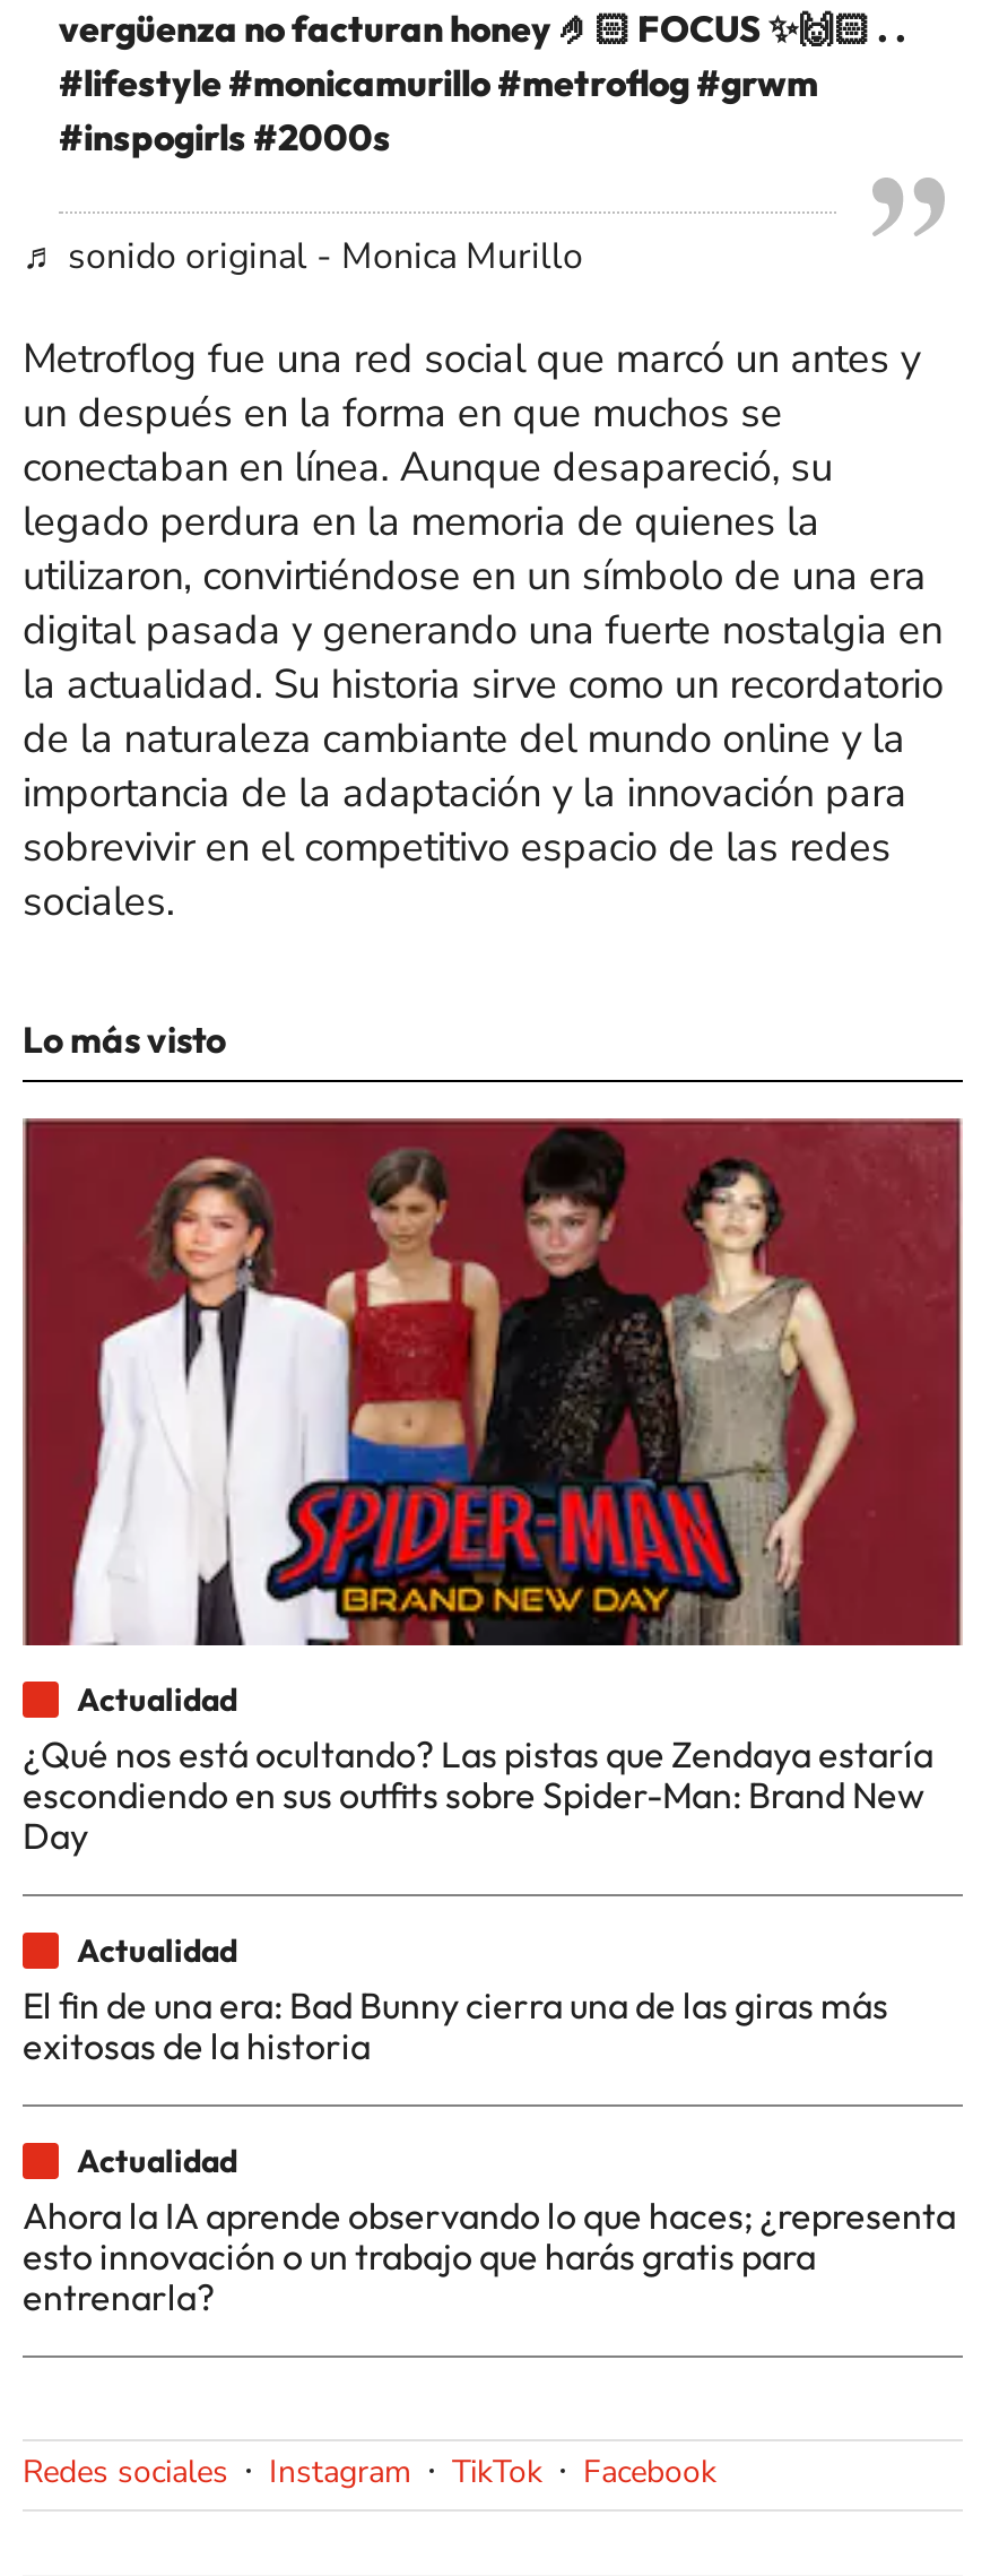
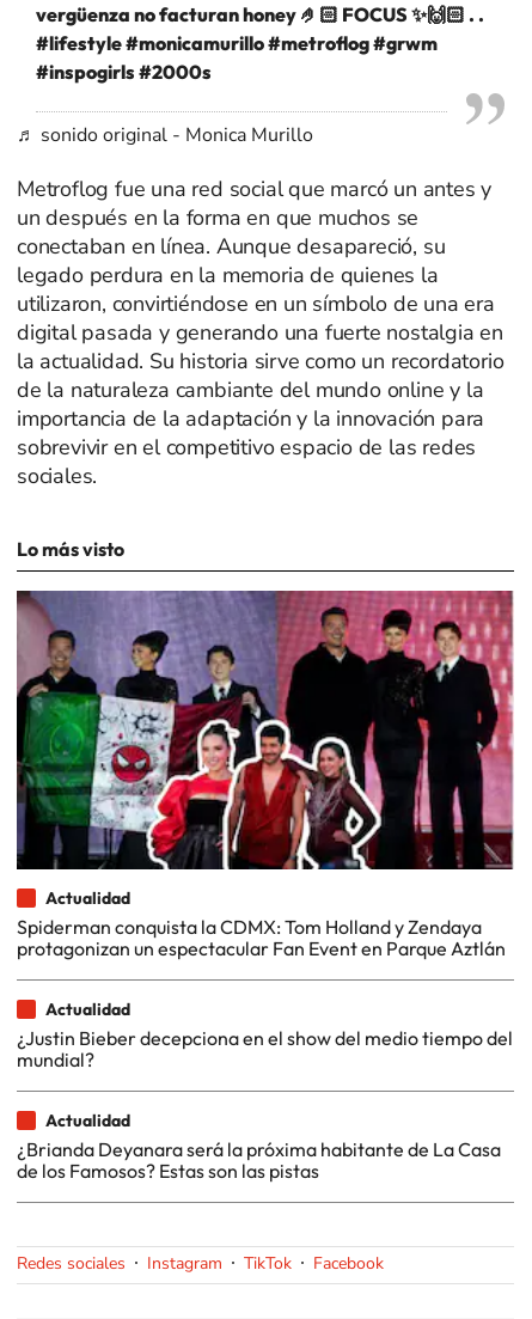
[23,1117,963,1858] [image] | ¿Qué nos está ocultando? Las pistas que Zendaya estaría | escondiendo en sus outfits sobre Spider-Man: Brand New | Day -> [16,590,514,961] [image] | Spiderman conquista la CDMX: Tom Holland y Zendaya | protagonizan un espectacular Fan Event en Parque Aztlán
[23,1982,888,2068] El fin de una era: Bad Bunny cierra una de las giras más | exitosas de la historia -> [17,1027,513,1072] ¿Justin Bieber decepciona en el show del medio tiempo del | mundial?
[23,2192,956,2319] Ahora la IA aprende observando lo que haces; ¿representa | esto innovación o un trabajo que harás gratis para | entrenarla? -> [17,1138,501,1183] ¿Brianda Deyanara será la próxima habitante de La Casa | de los Famosos? Estas son las pistas

